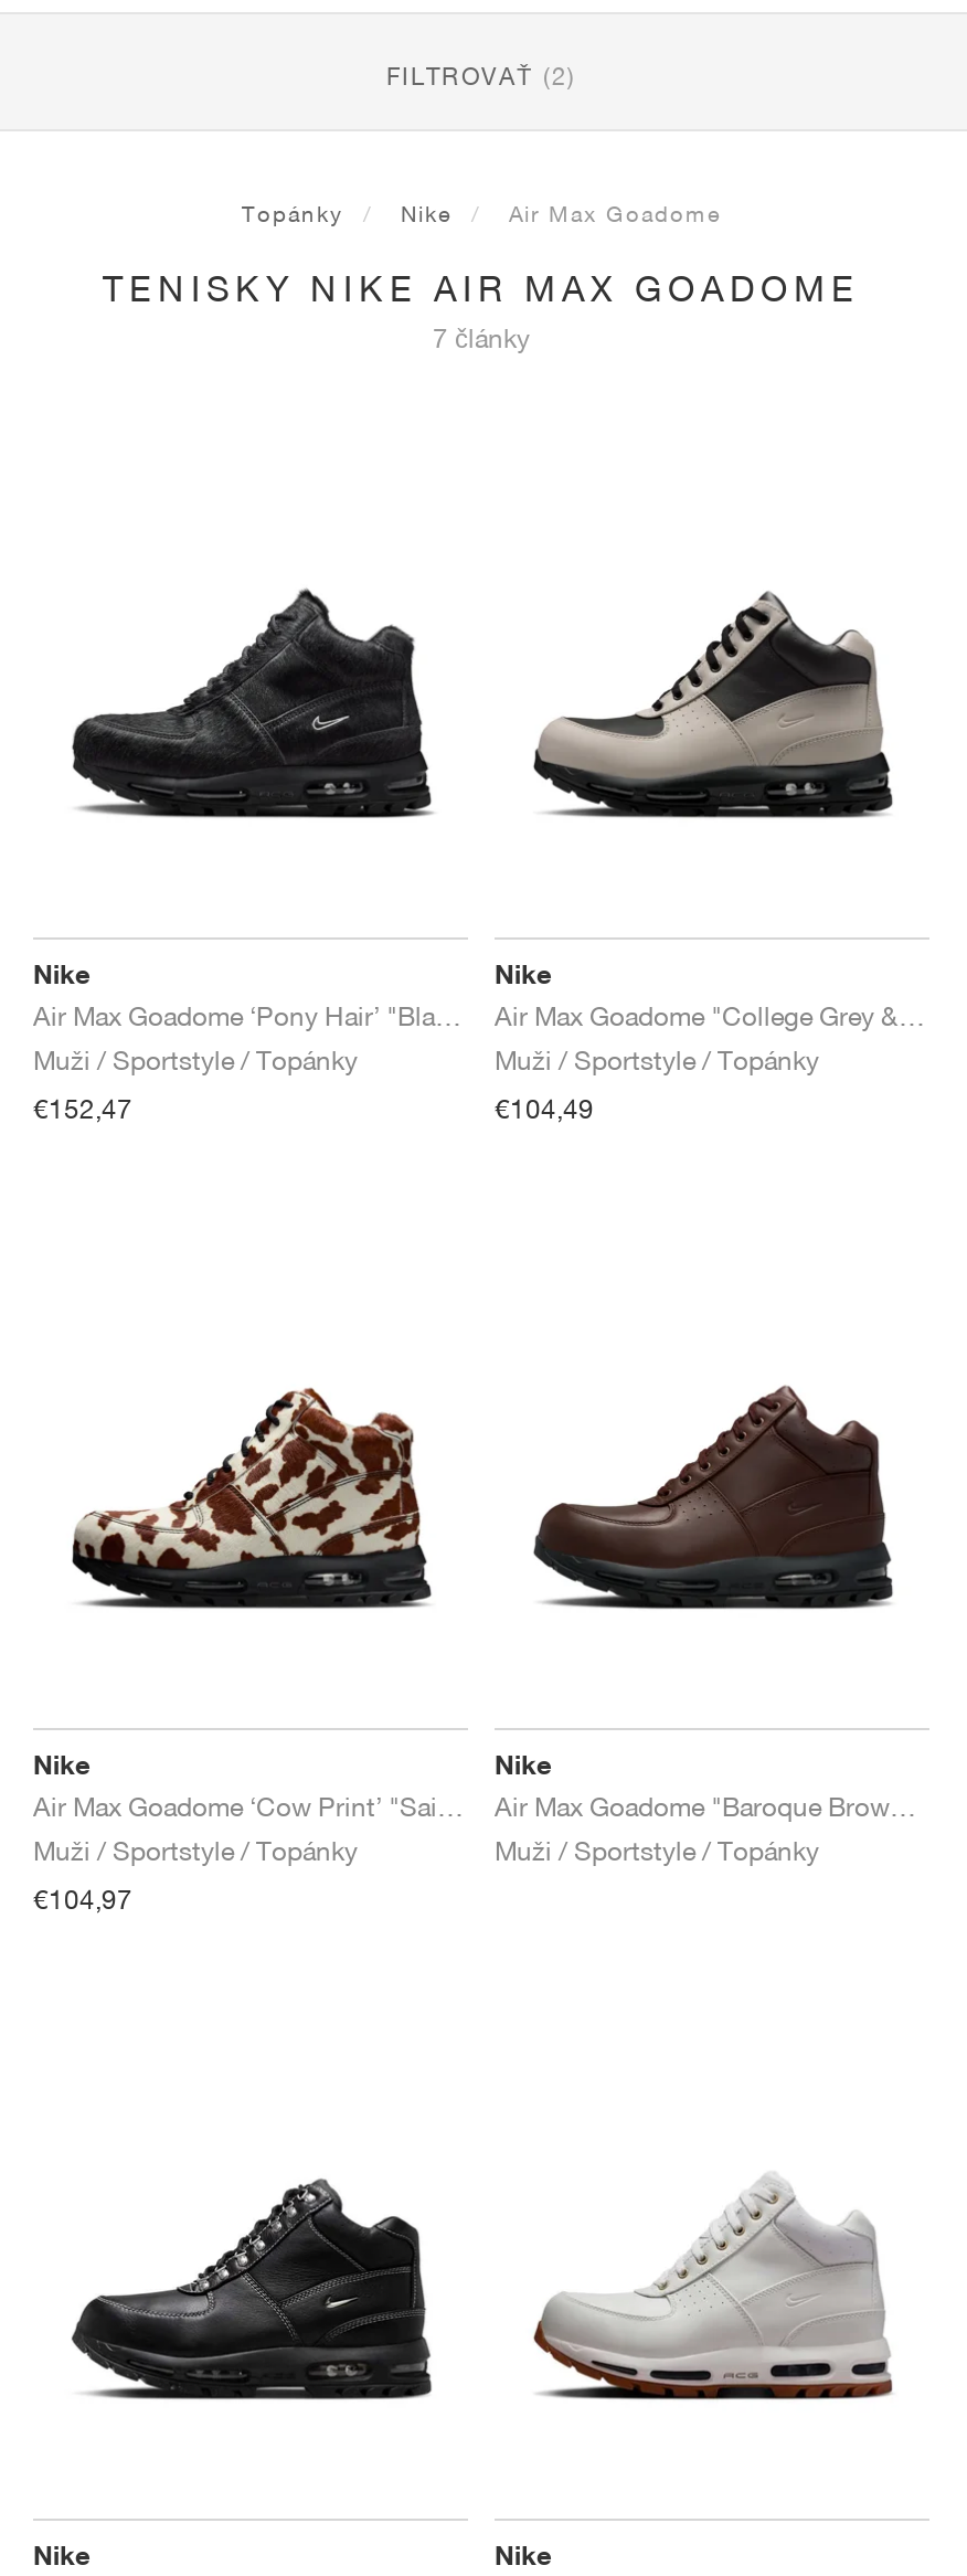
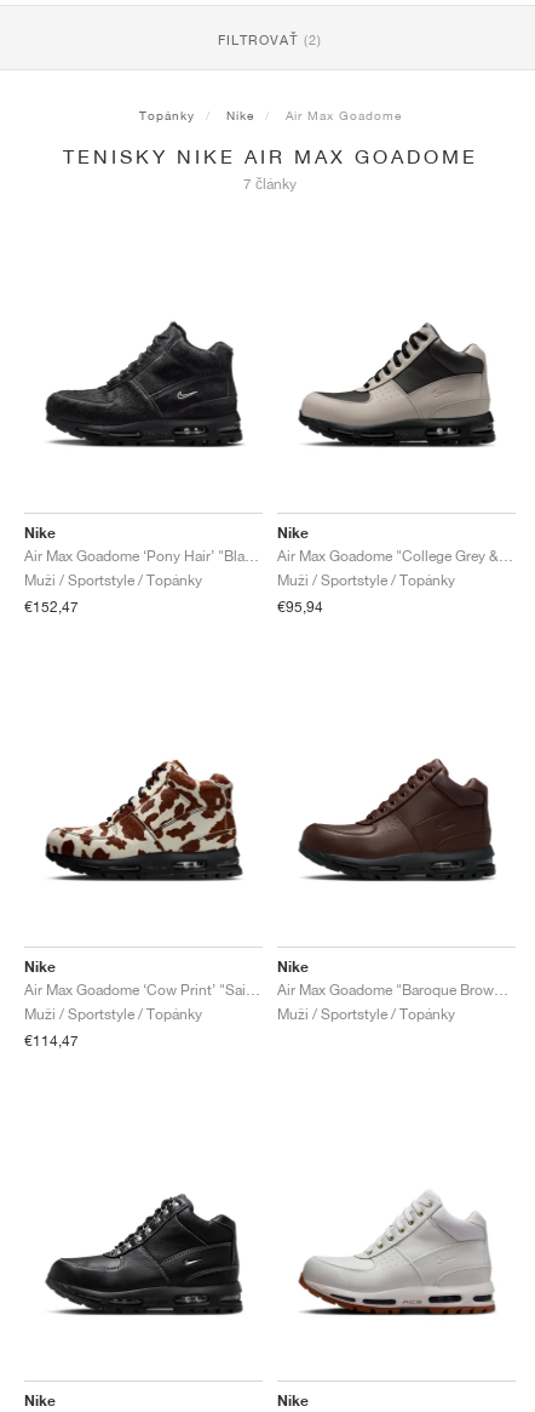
[495,1091,594,1124] €104,49 -> [277,597,323,615] €95,94
[33,1881,132,1915] €104,97 -> [24,1031,79,1049] €114,47

